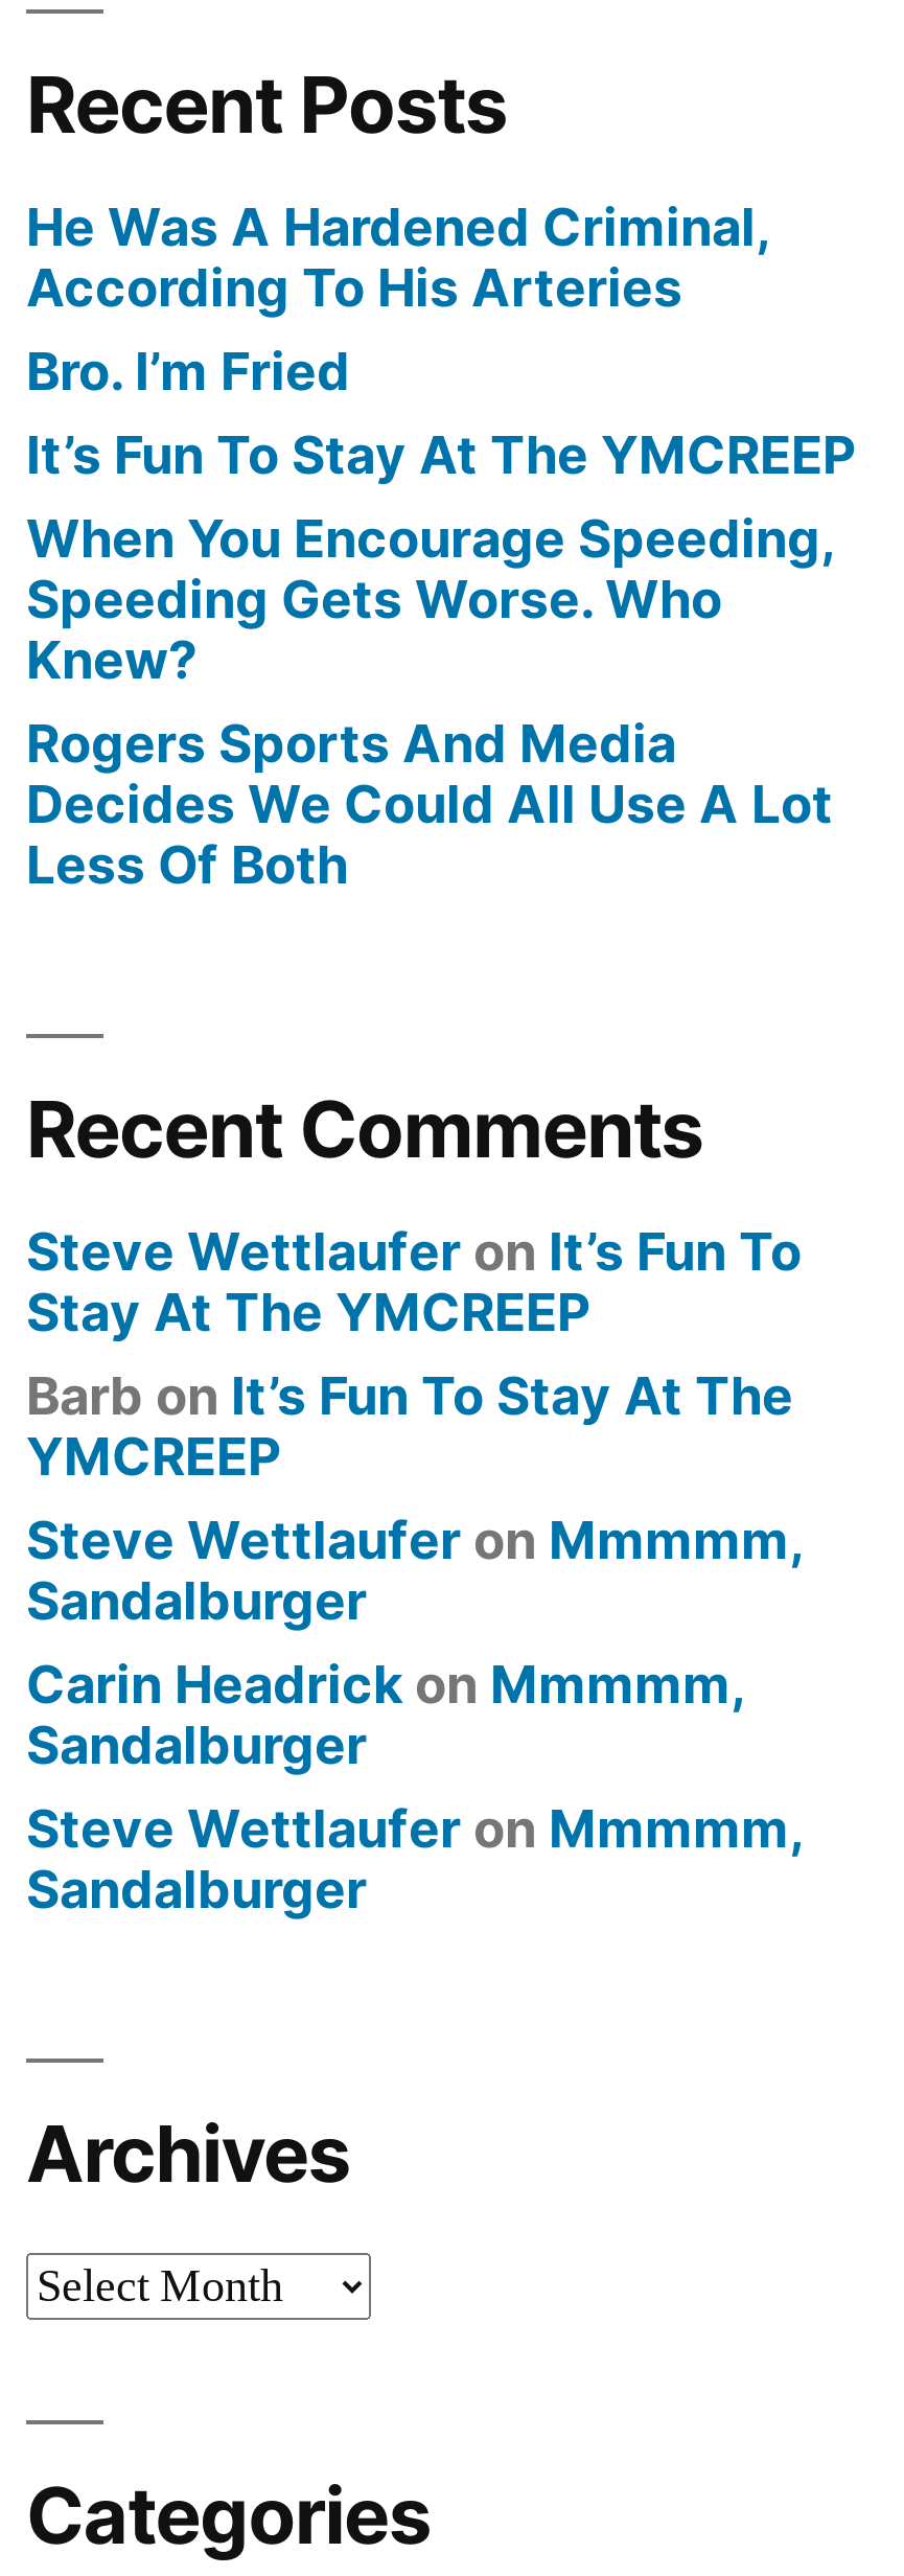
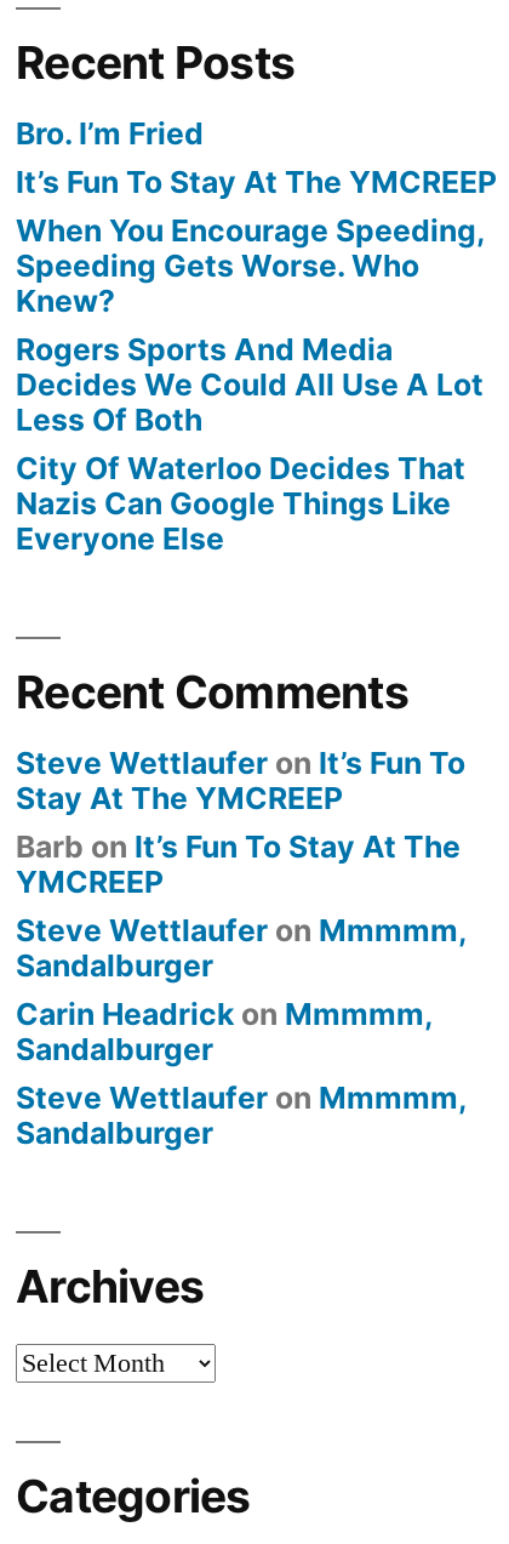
[26,195,770,319] He Was A Hardened Criminal, | According To His Arteries -> none
moved [26,340,856,896] -> [16,115,497,438]: Bro. I’m Fried | It’s Fun To Stay At The YMCREEP | When You Encourage Speeding, | Speeding Gets Worse. Who | Knew? | Rogers Sports And Media | Decides We Could All Use A Lot | Less Of Both
none -> [16,450,465,557] City Of Waterloo Decides That | Nazis Can Google Things Like | Everyone Else

